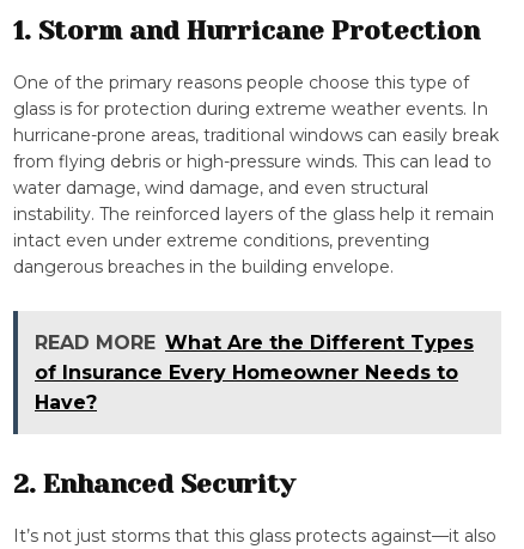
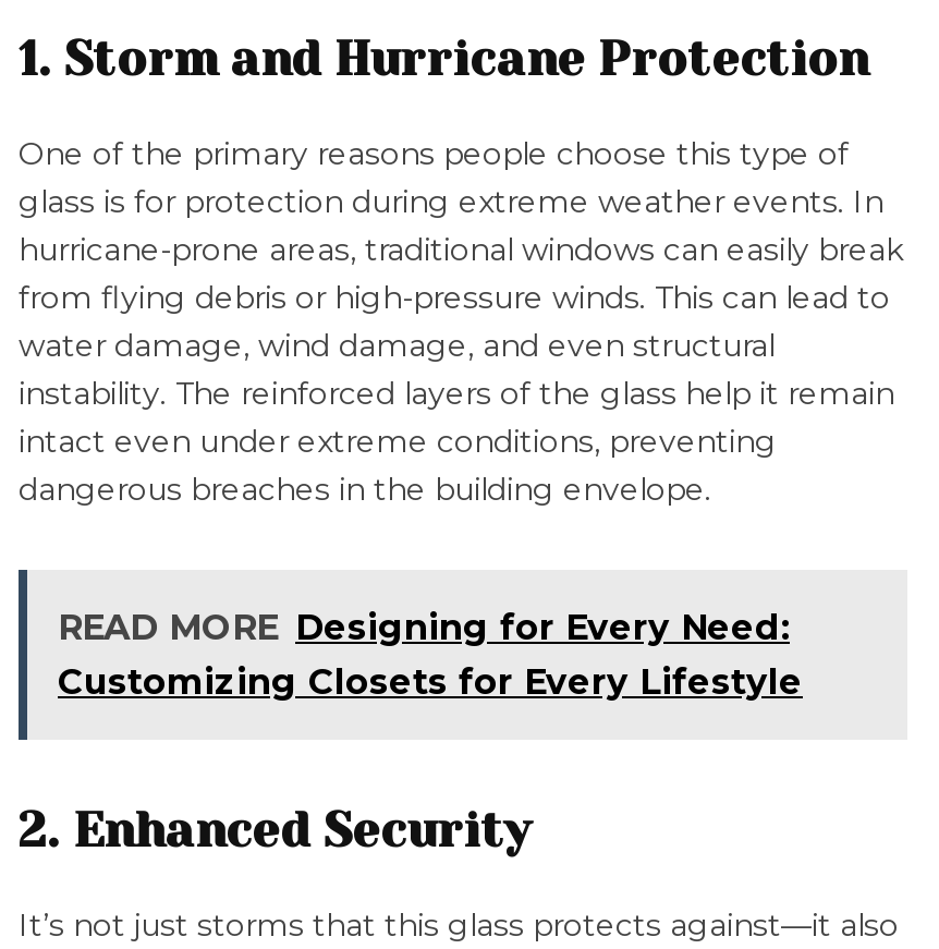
[35,331,474,414] READ MORE What Are the Different Types | of Insurance Every Homeowner Needs to | Have? -> [58,607,803,703] READ MORE Designing for Every Need: | Customizing Closets for Every Lifestyle

